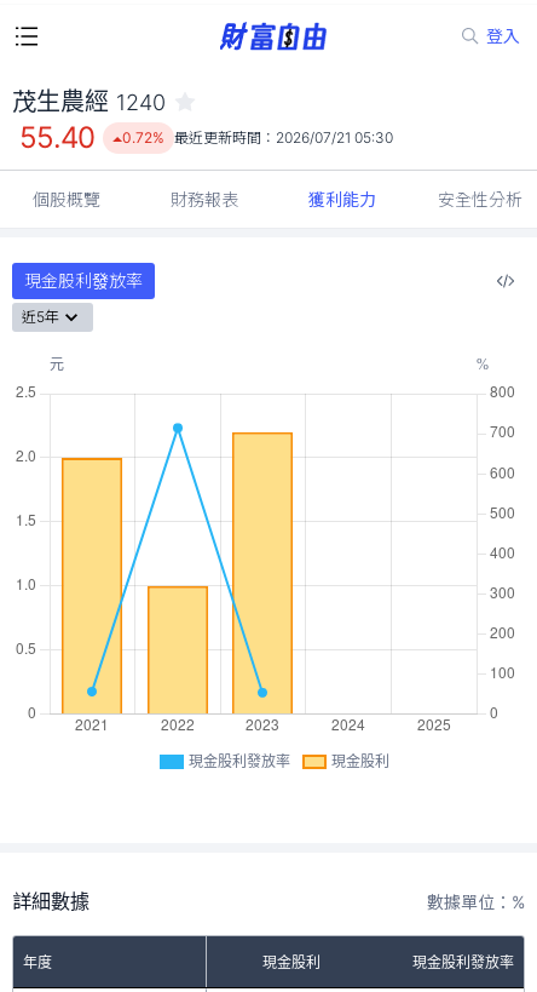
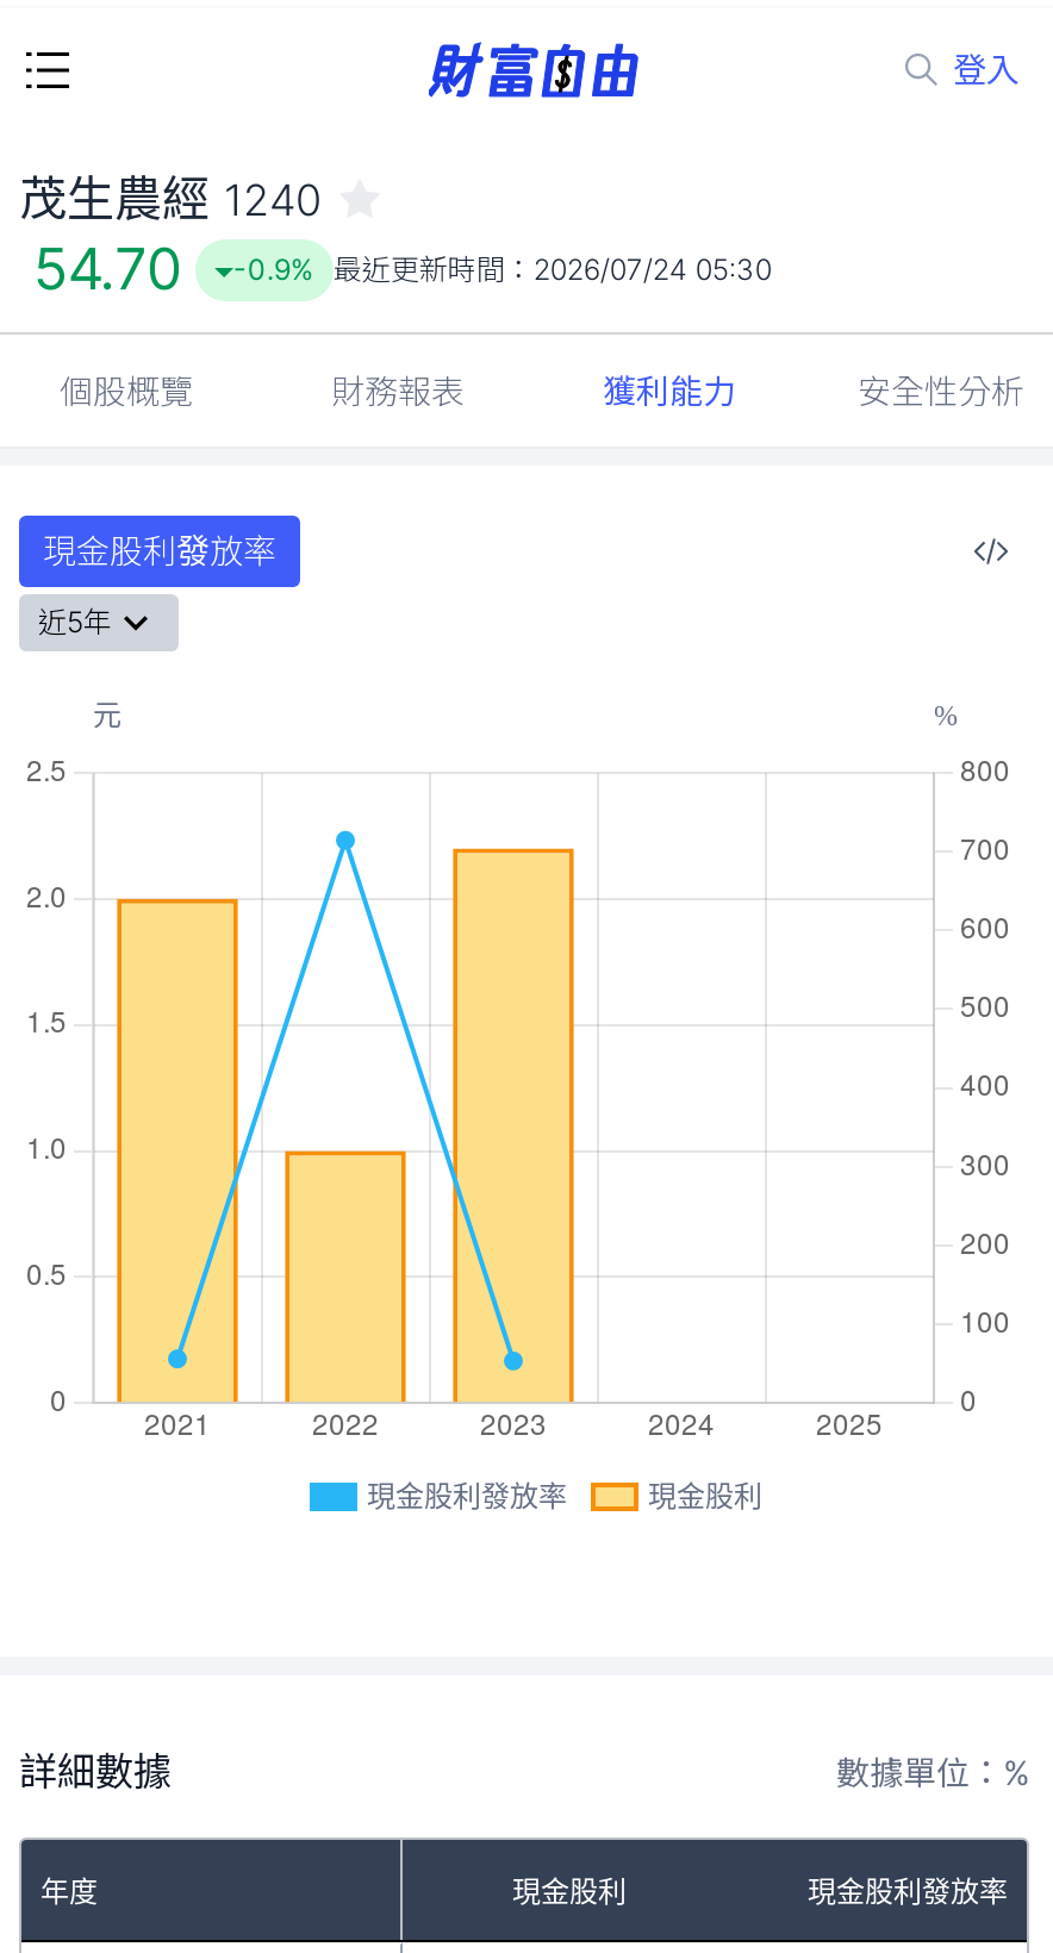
[19,120,95,155] 55.40 -> [33,235,181,304] 54.70
[122,128,393,147] 0.72% 最近更新時間：2026/07/21 05:30 -> [233,251,771,287] -0.9% 最近更新時間：2026/07/24 05:30

